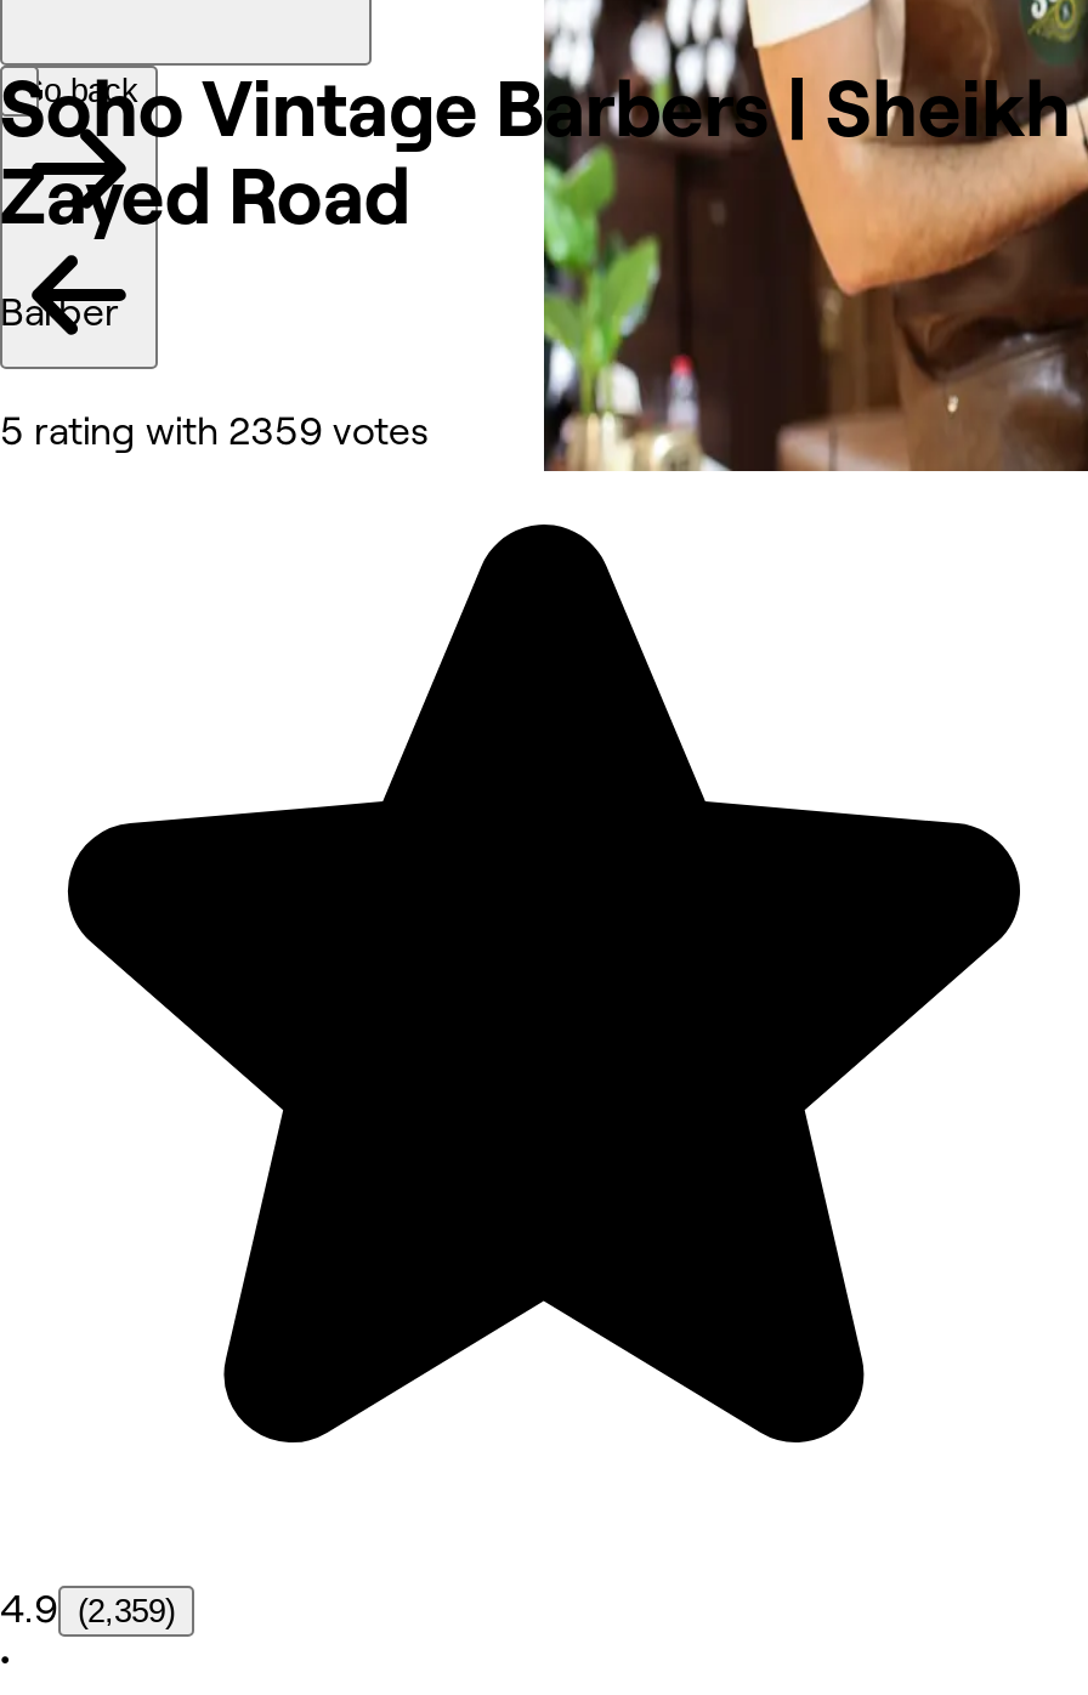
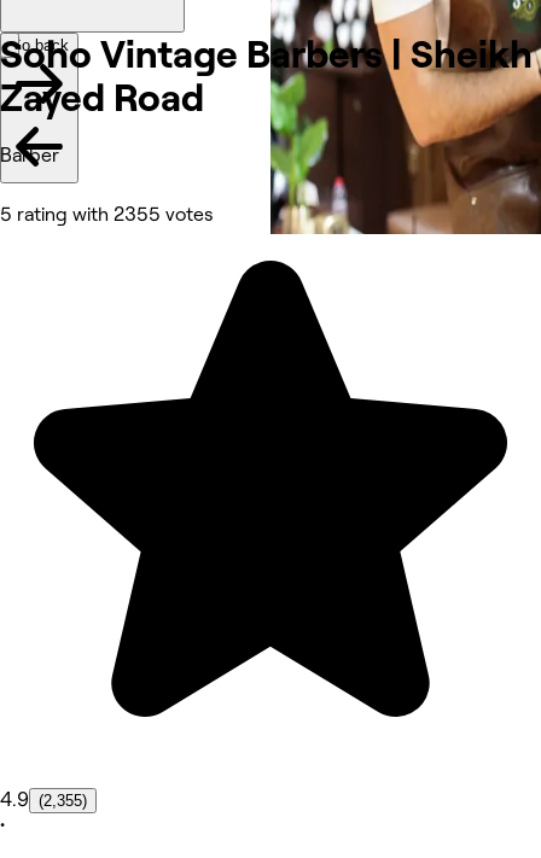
[0,411,430,453] 5 rating with 2359 votes -> [0,204,214,225] 5 rating with 2355 votes
[0,1589,175,1630] 4.9 (2,359) -> [0,790,87,810] 4.9 (2,355)

